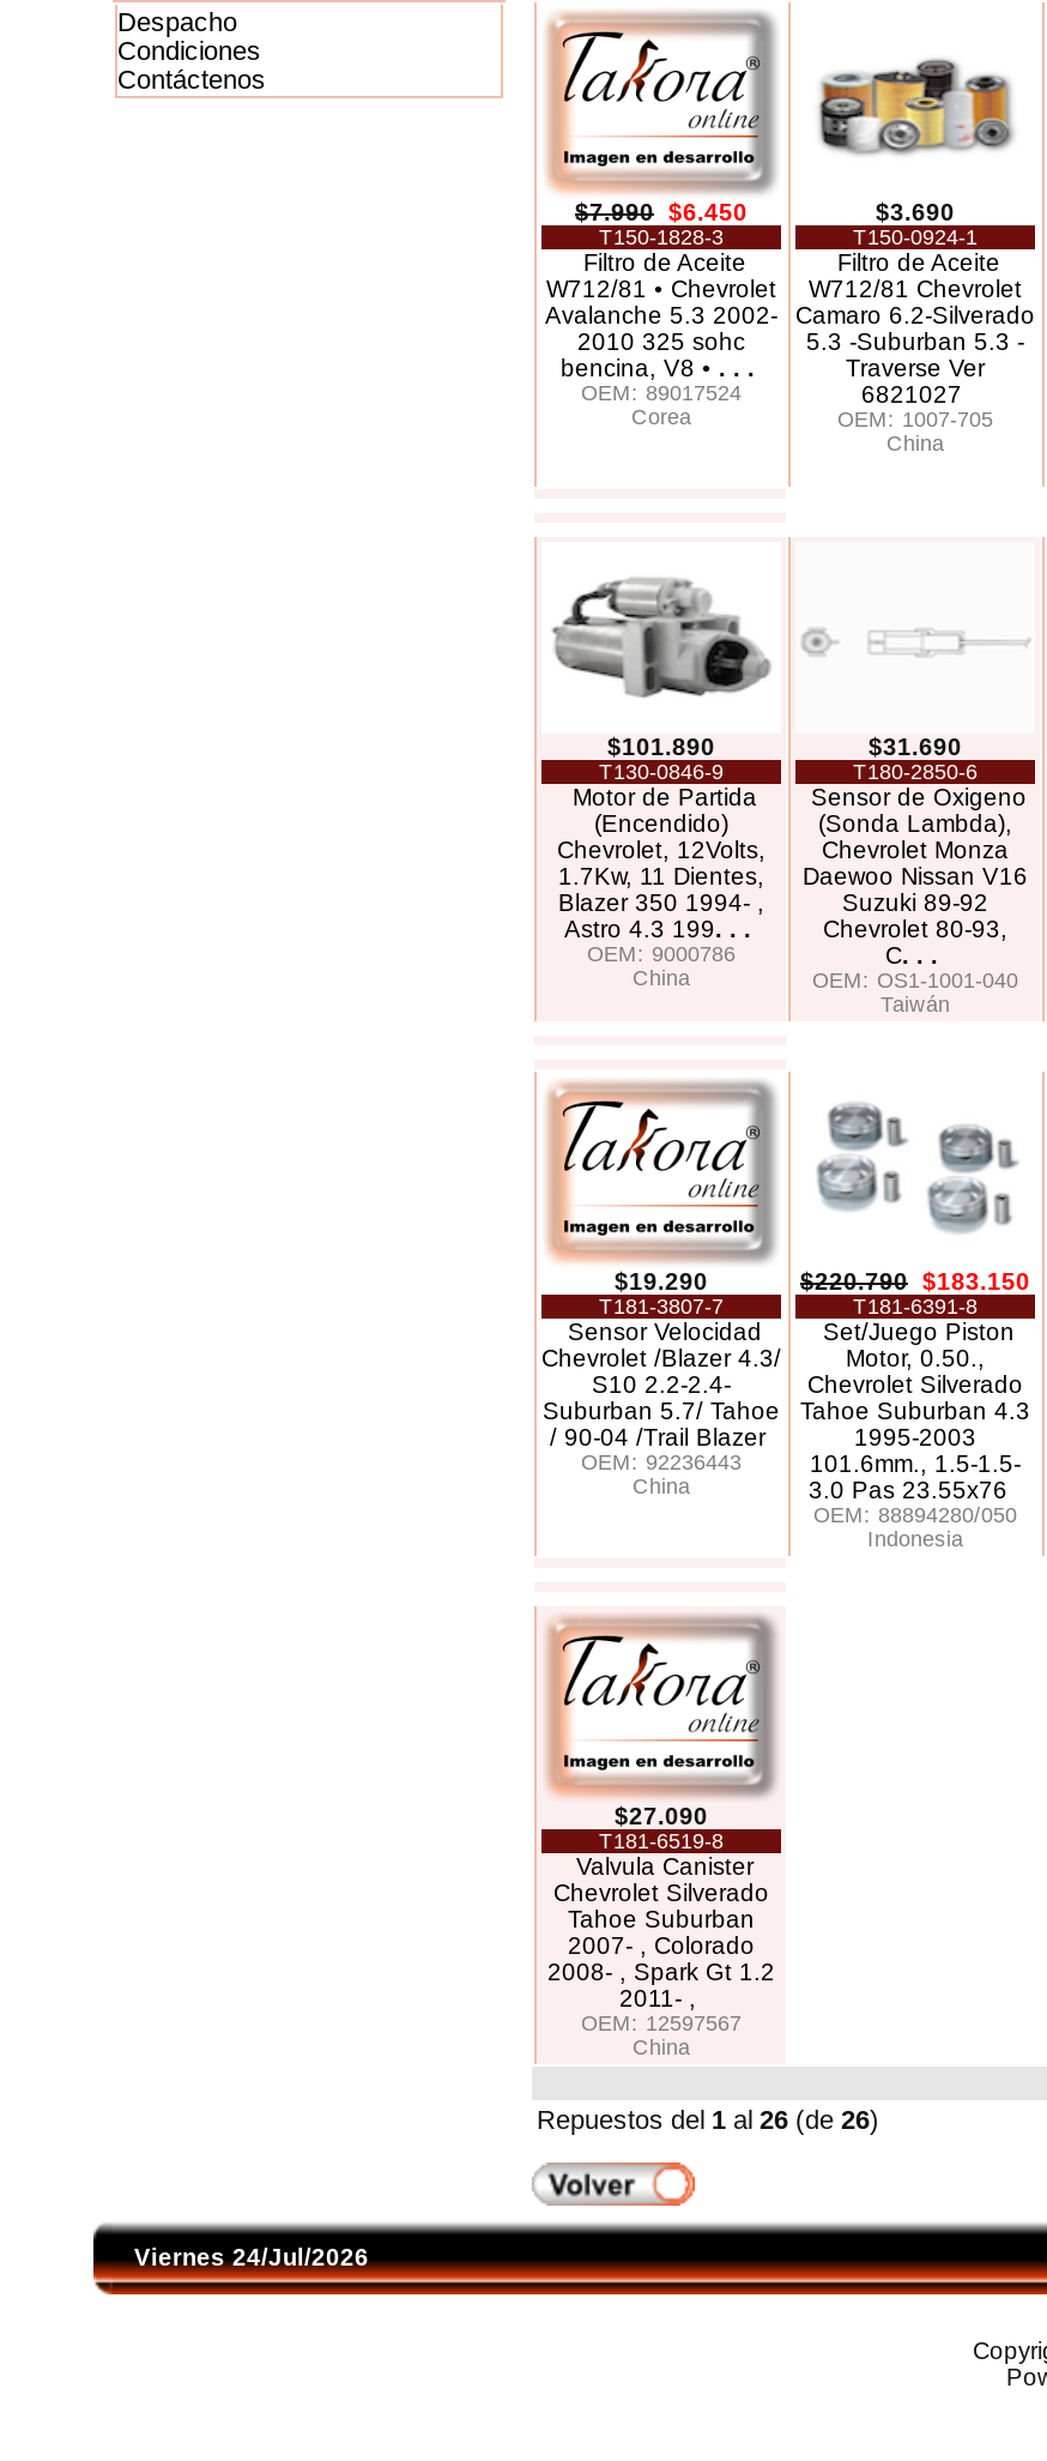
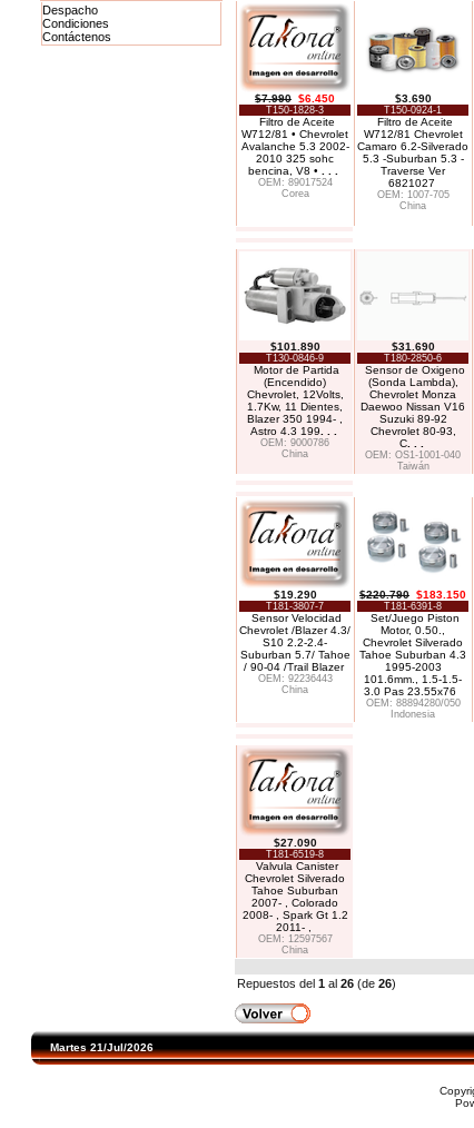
[113,2244,391,2270] Viernes 24/Jul/2026 -> [40,1041,164,1053] Martes 21/Jul/2026

